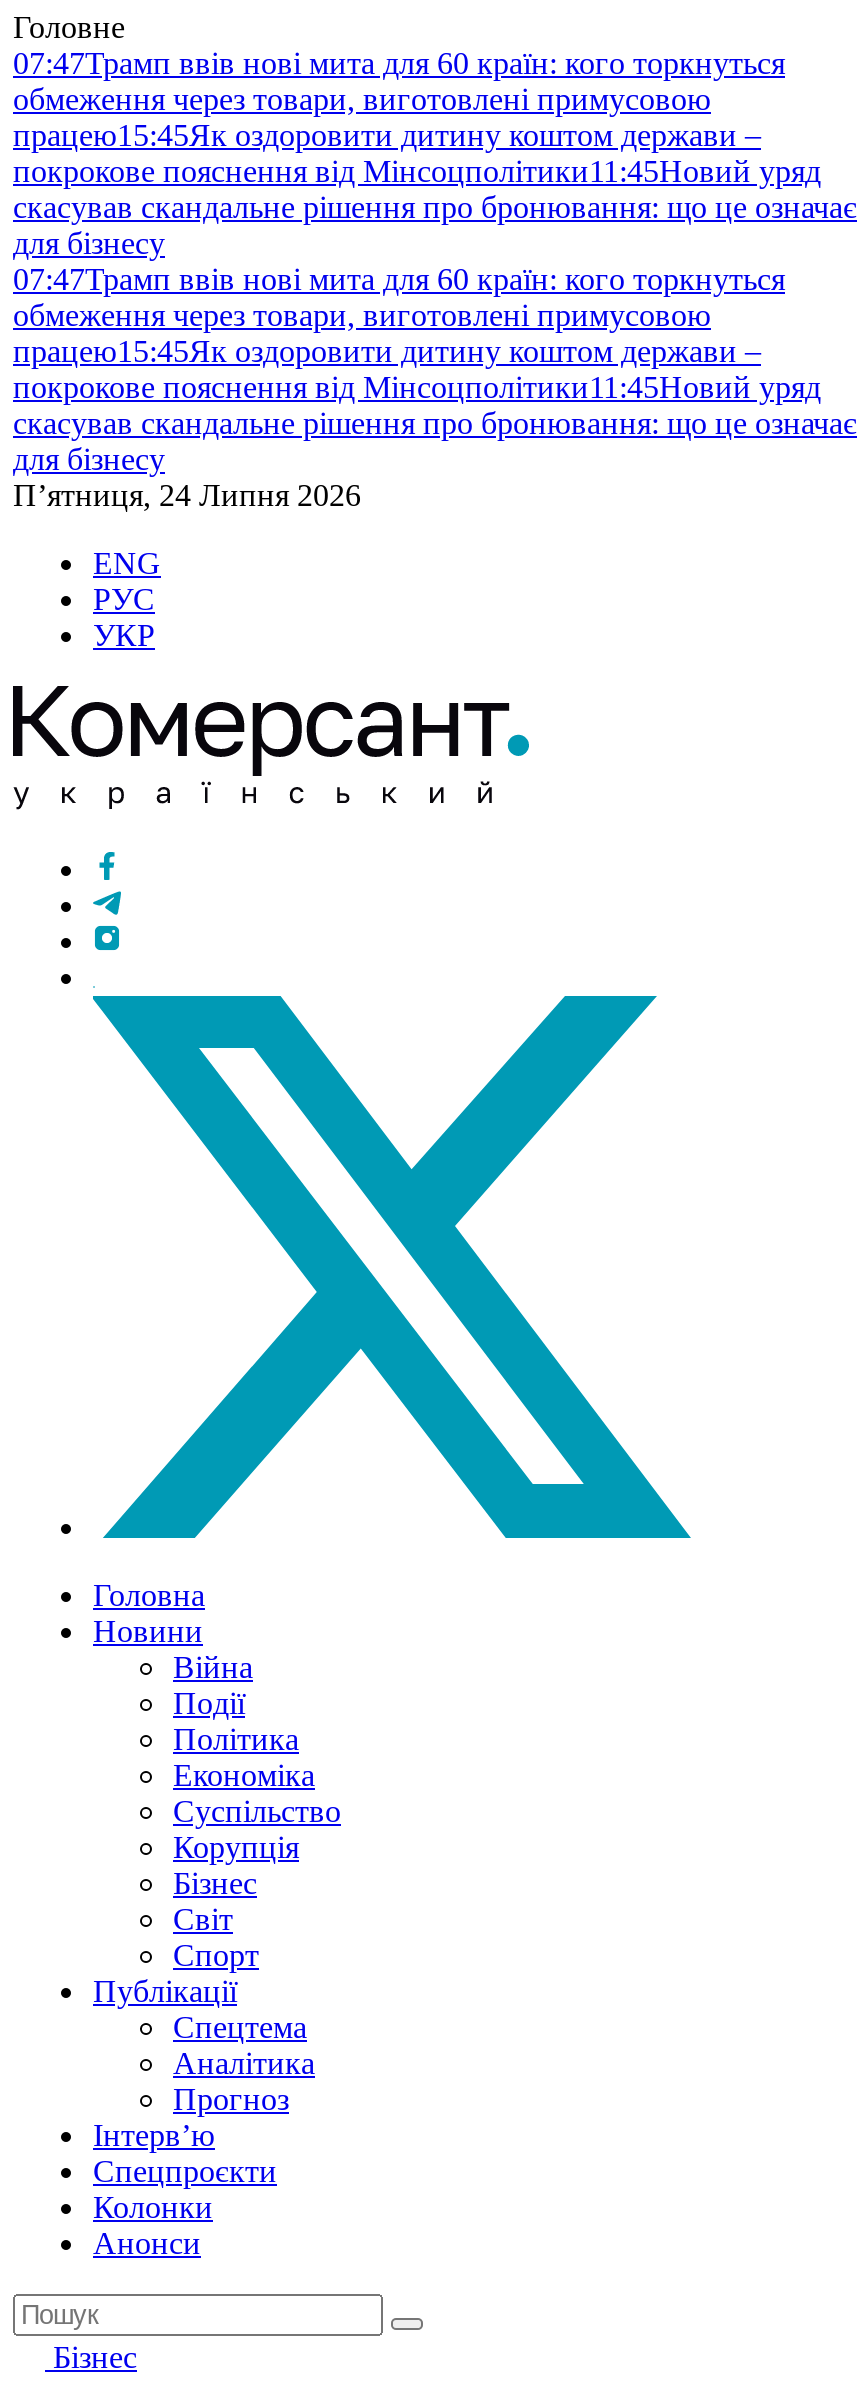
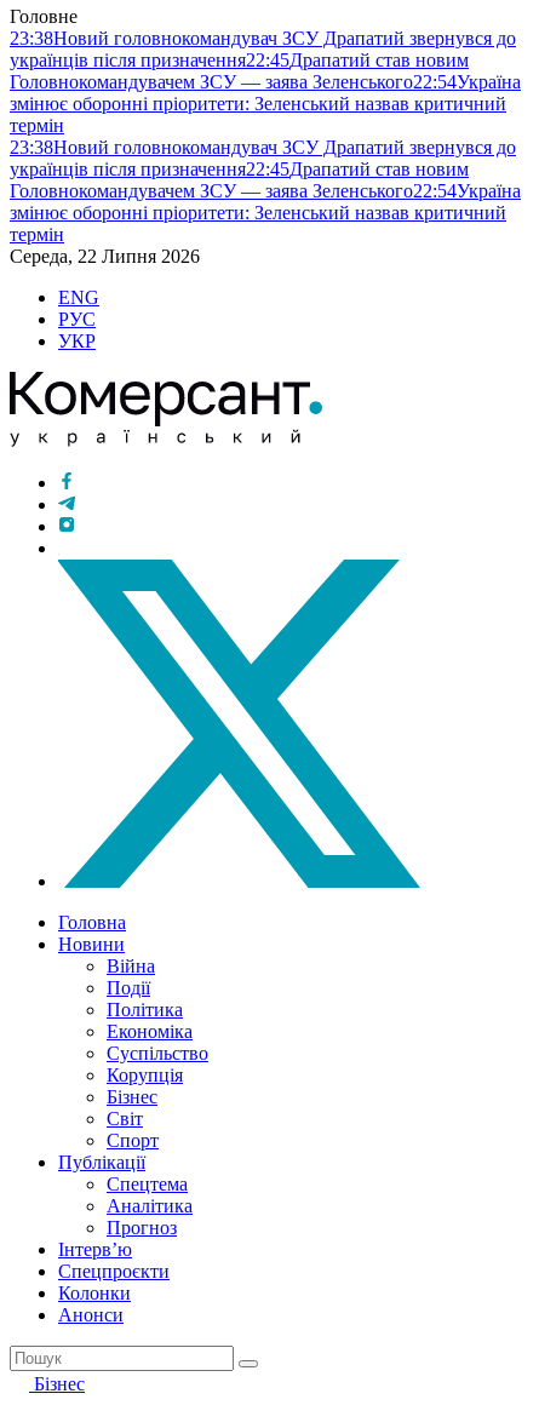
[13,46,857,512] 07:47Трамп ввів нові мита для 60 країн: кого торкнуться | обмеження через товари, виготовлені примусовою | працею15:45Як оздоровити дитину коштом держави – | покрокове пояснення від Мінсоцполітики11:45Новий уряд | скасував скандальне рішення про бронювання: що це означає | для бізнесу | 07:47Трамп ввів нові мита для 60 країн: кого торкнуться | обмеження через товари, виготовлені примусовою | працею15:45Як оздоровити дитину коштом держави – | покрокове пояснення від Мінсоцполітики11:45Новий уряд | скасував скандальне рішення про бронювання: що це означає | для бізнесу | П’ятниця, 24 Липня 2026 -> [10,28,521,266] 23:38Новий головнокомандувач ЗСУ Драпатий звернувся до | українців після призначення22:45Драпатий став новим | Головнокомандувачем ЗСУ — заява Зеленського22:54Україна | змінює оборонні пріоритети: Зеленський назвав критичний | термін | 23:38Новий головнокомандувач ЗСУ Драпатий звернувся до | українців після призначення22:45Драпатий став новим | Головнокомандувачем ЗСУ — заява Зеленського22:54Україна | змінює оборонні пріоритети: Зеленський назвав критичний | термін | Середа, 22 Липня 2026

